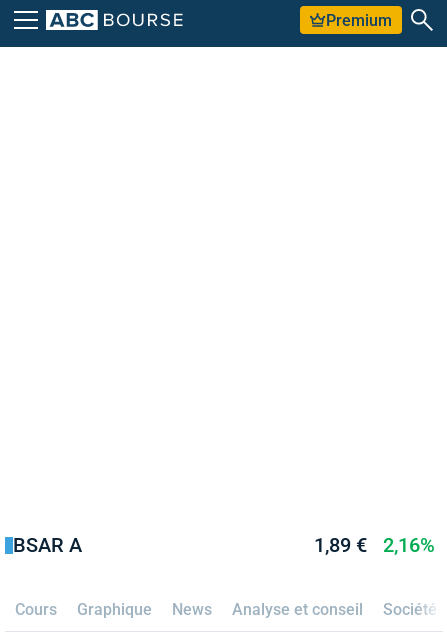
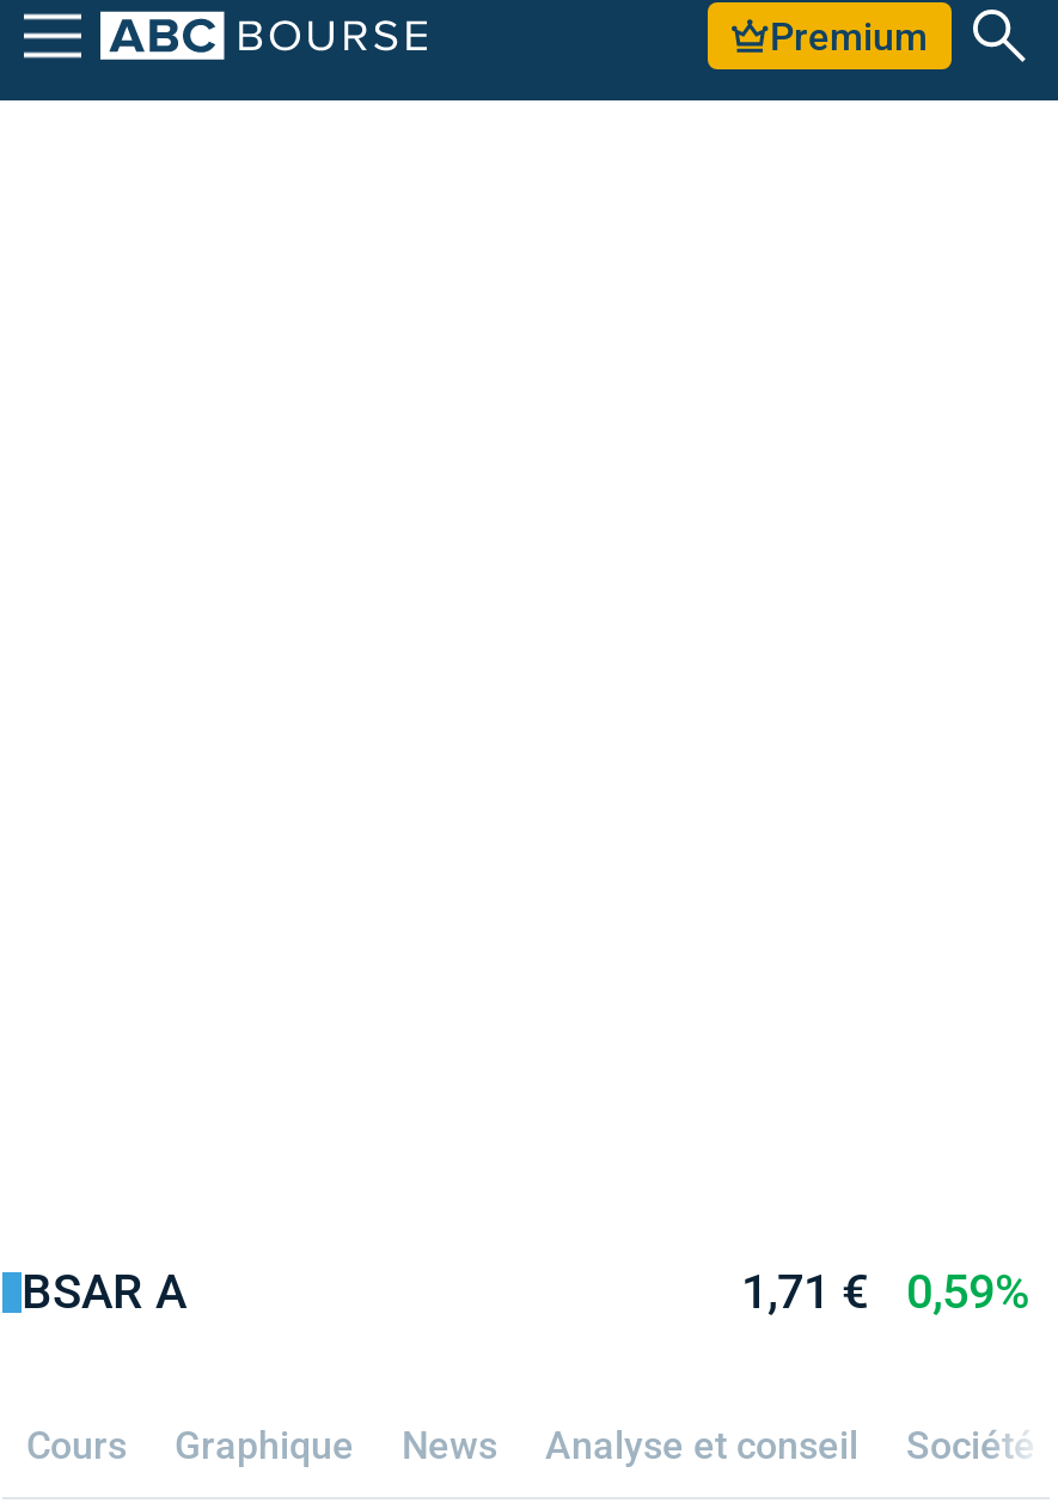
[314,533,367,557] 1,89 € -> [741,1263,868,1320] 1,71 €
[383,533,435,557] 2,16% -> [906,1263,1031,1320] 0,59%

